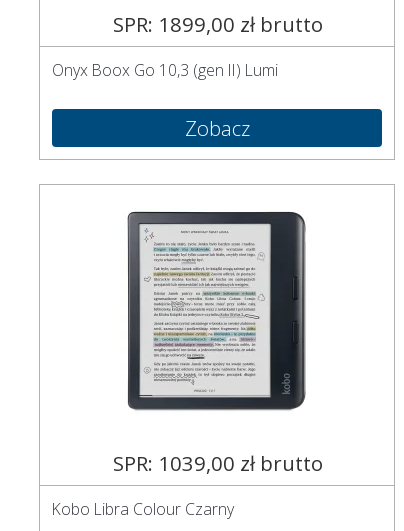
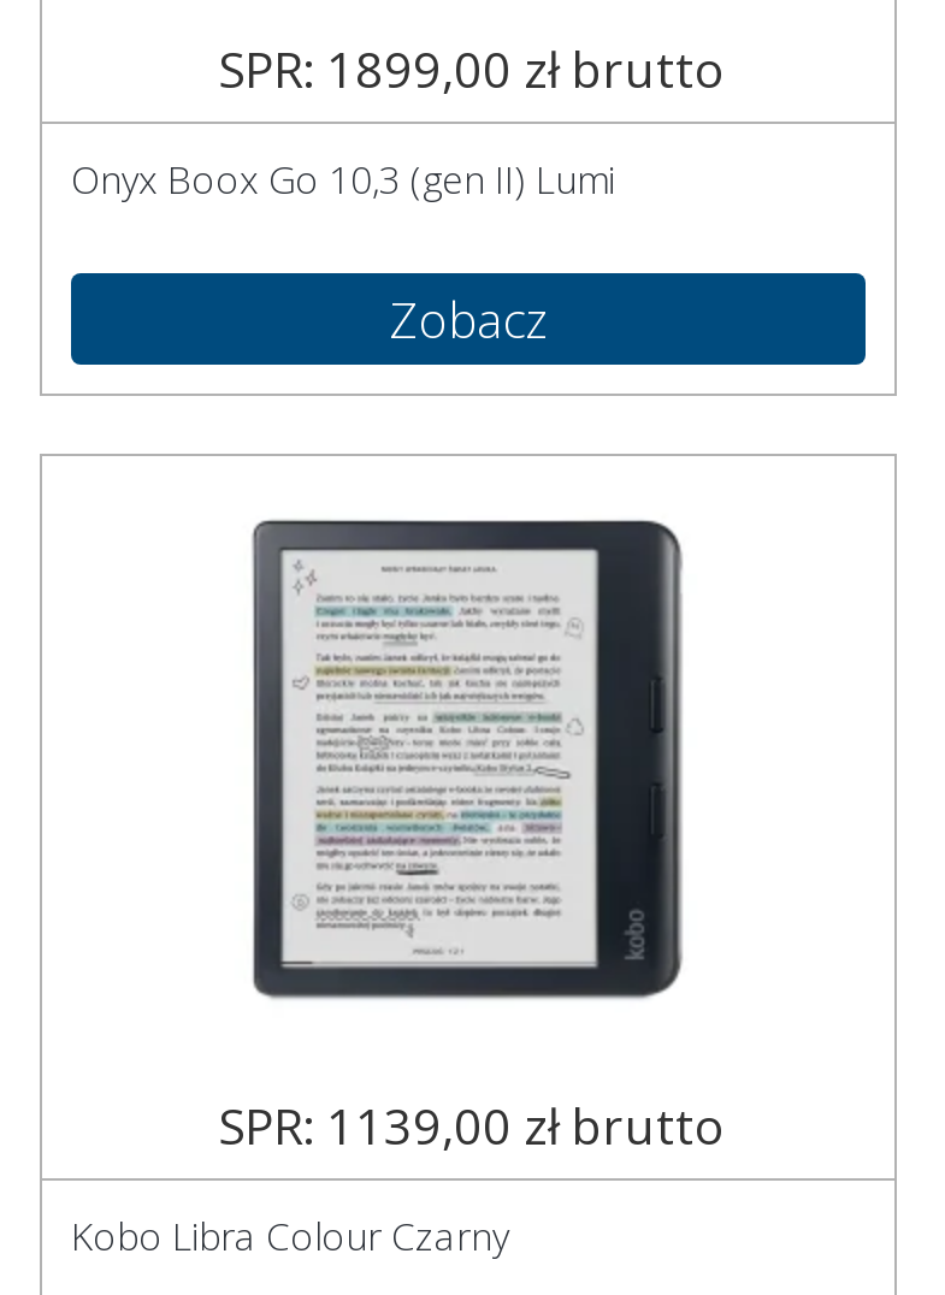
[113,449,323,477] SPR: 1039,00 zł brutto -> [218,1092,723,1159] SPR: 1139,00 zł brutto

